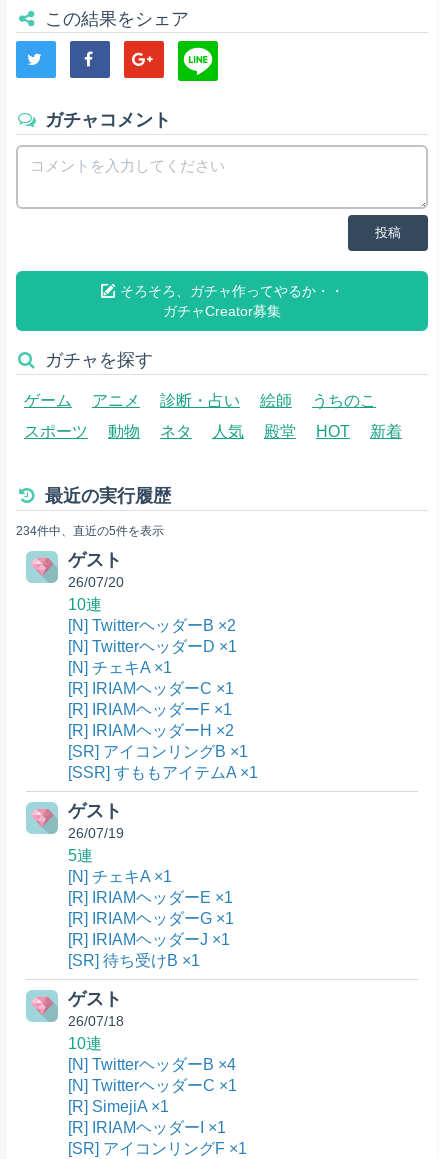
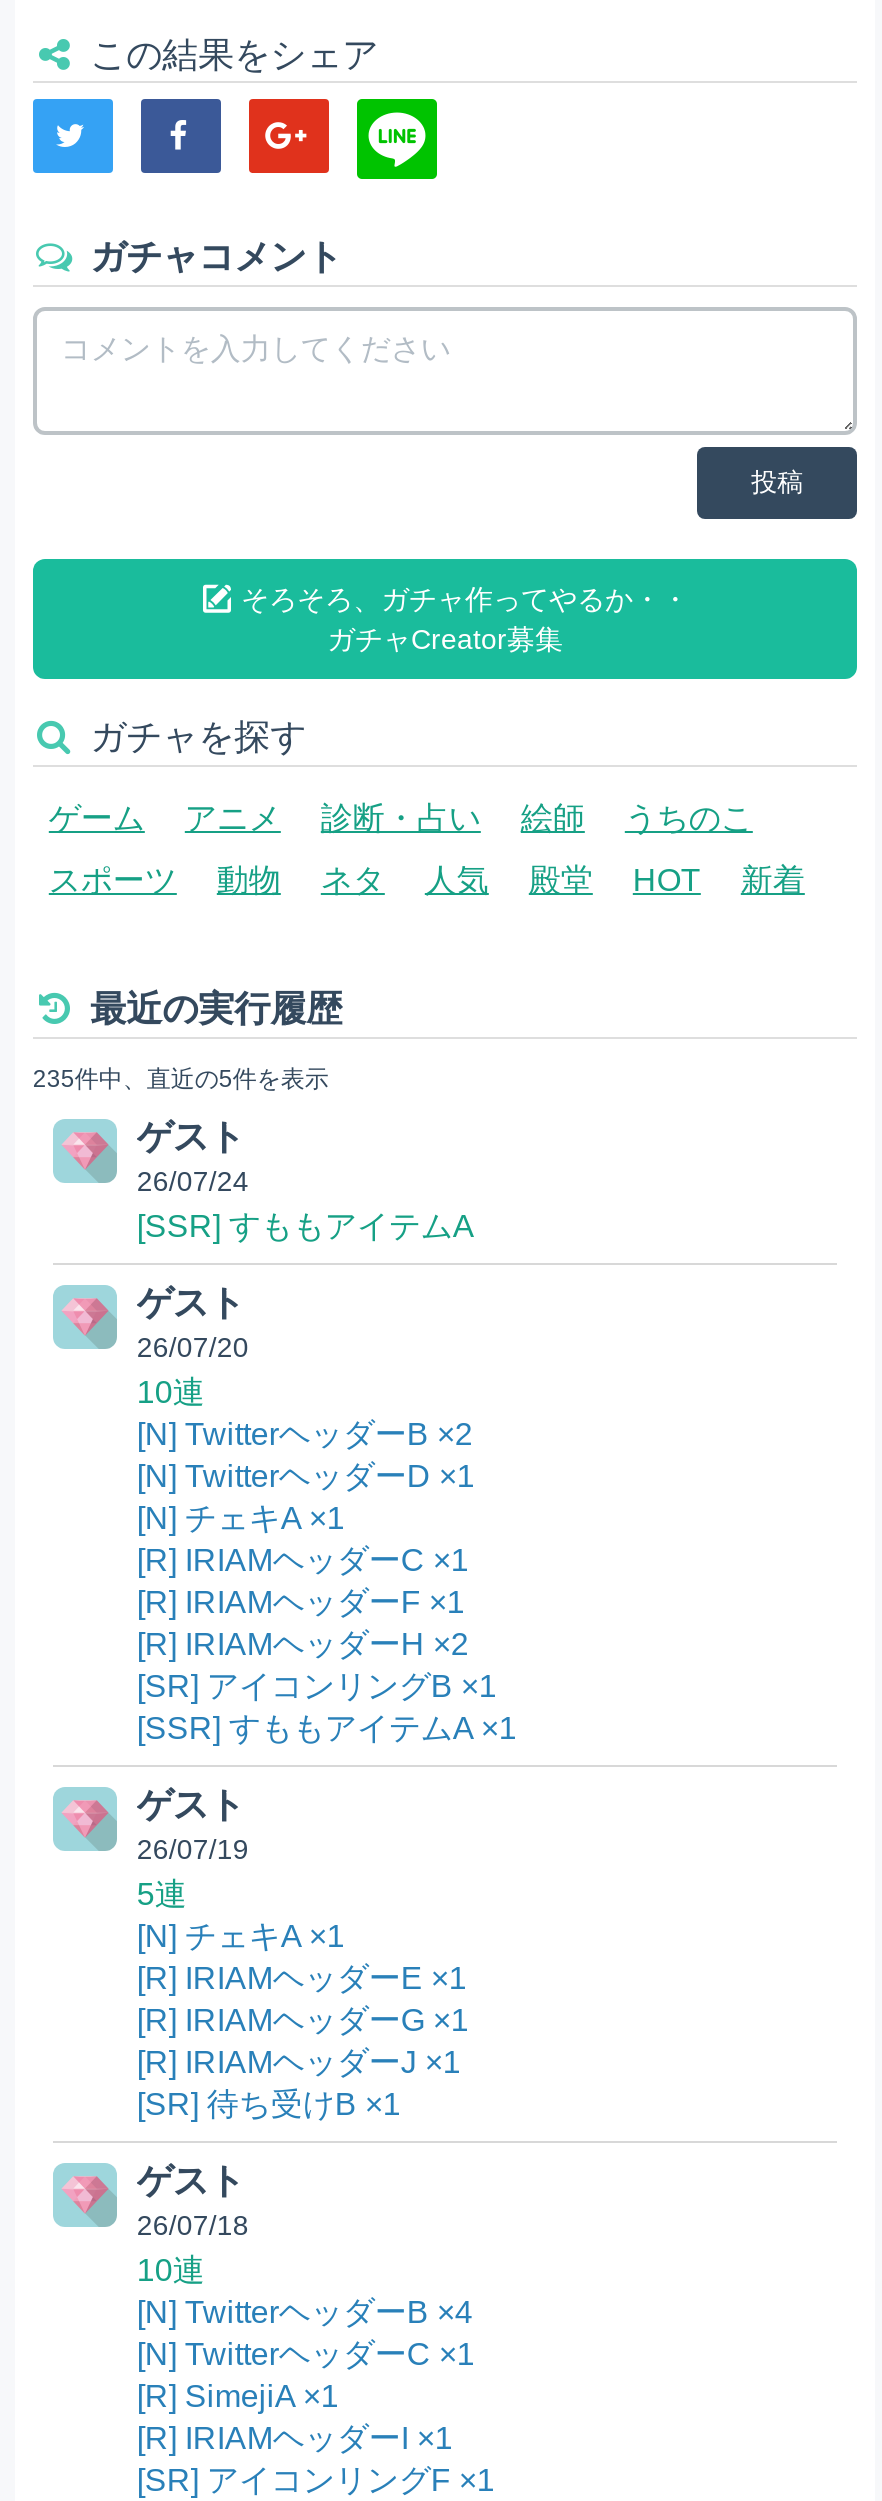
[16,524,164,538] 234件中、直近の5件を表示 -> [33,1065,475,1243] 235件中、直近の5件を表示 | ゲスト | 26/07/24 | [SSR] すももアイテムA

